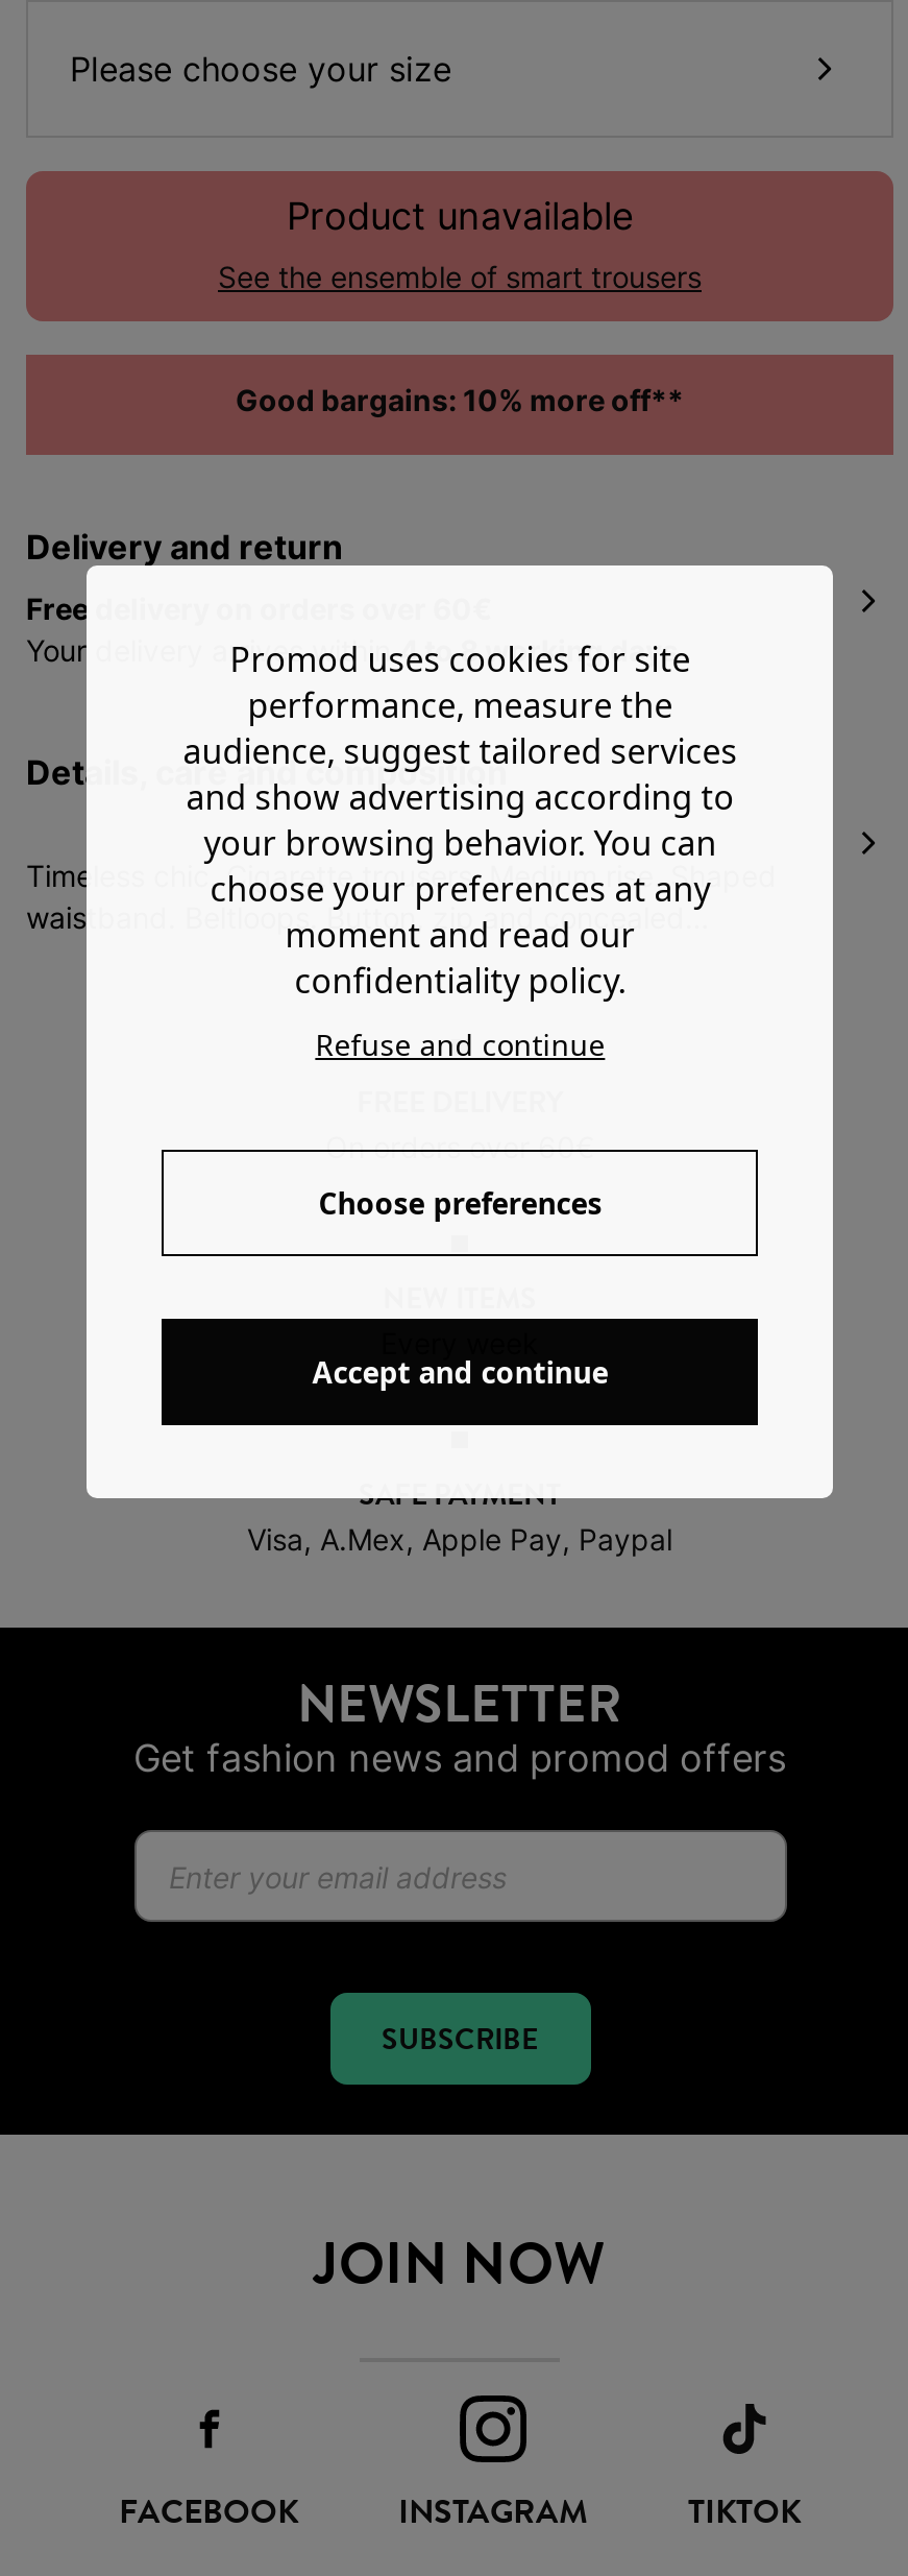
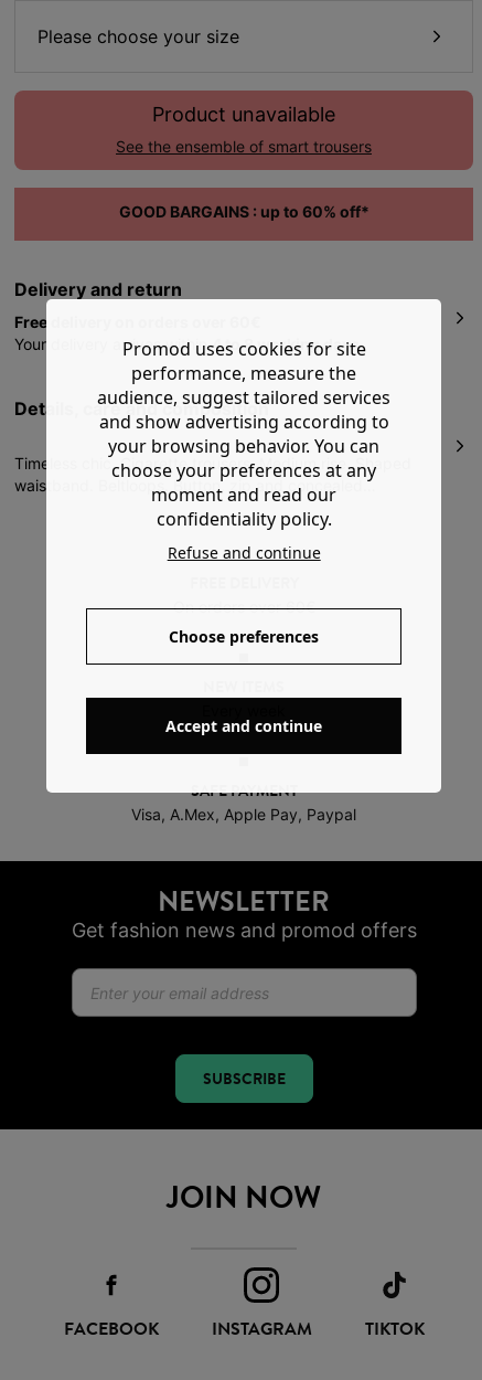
[259,381,684,417] Good bargains: 10% more off** -> [131,202,369,221] GOOD BARGAINS : up to 60% off*

